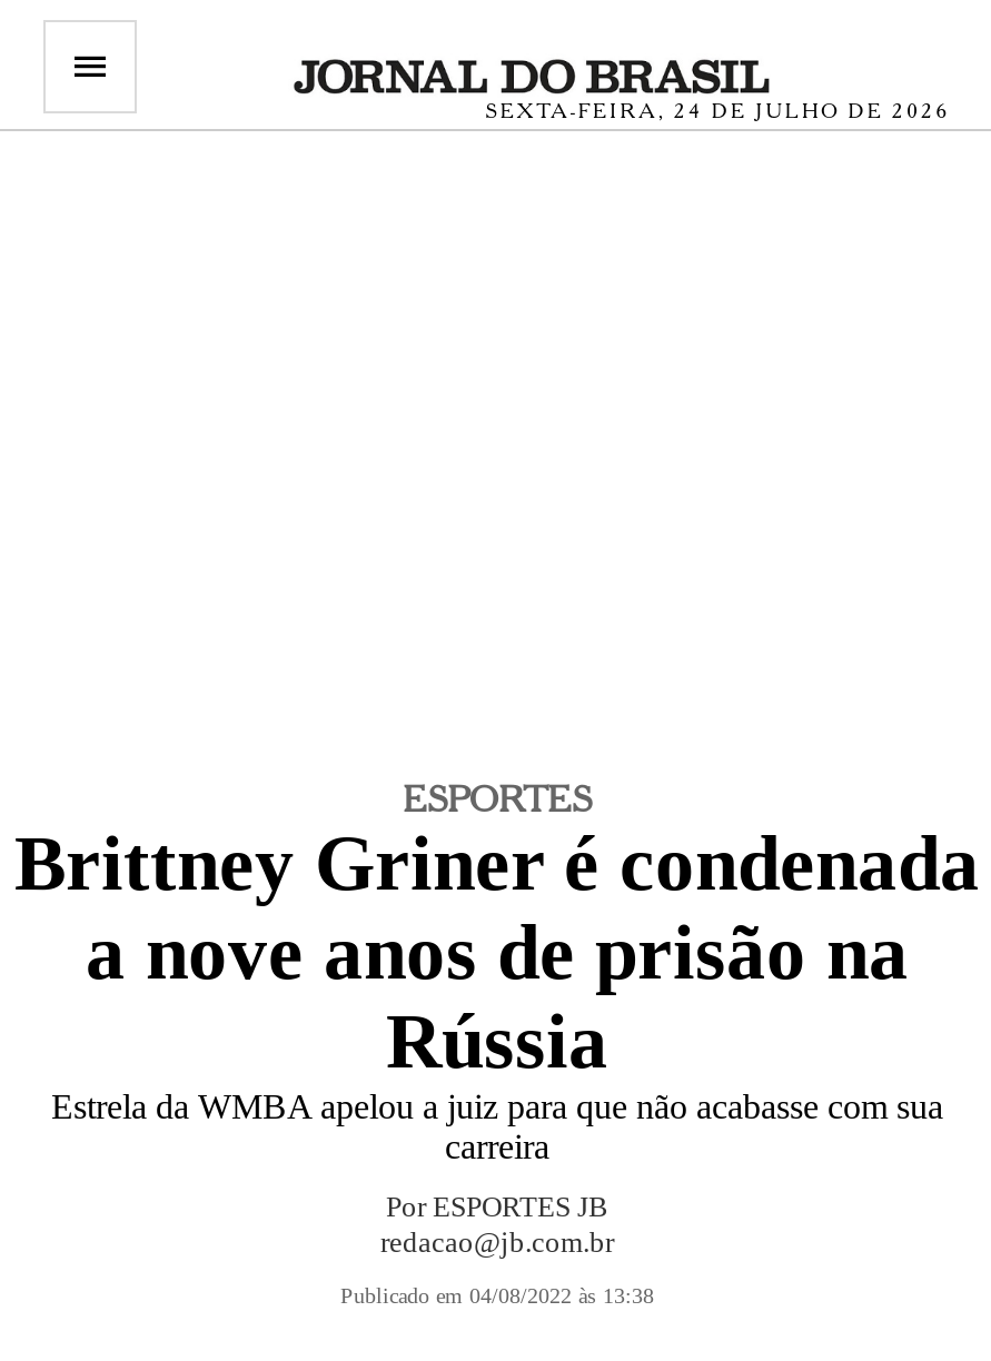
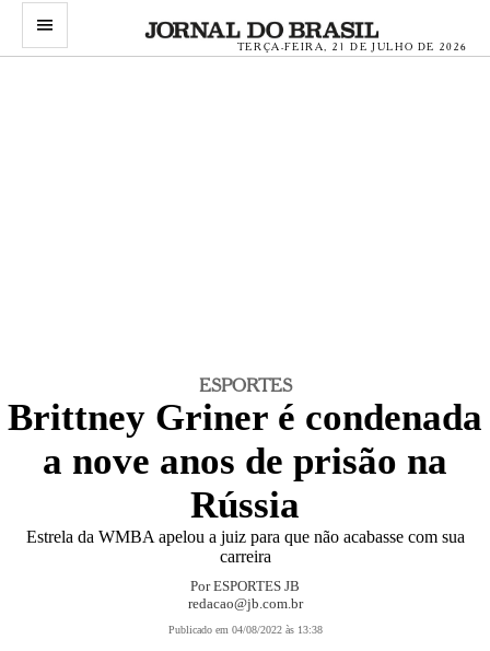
[486,98,951,122] SEXTA-FEIRA, 24 DE JULHO DE 2026 -> [237,40,468,53] TERÇA-FEIRA, 21 DE JULHO DE 2026

